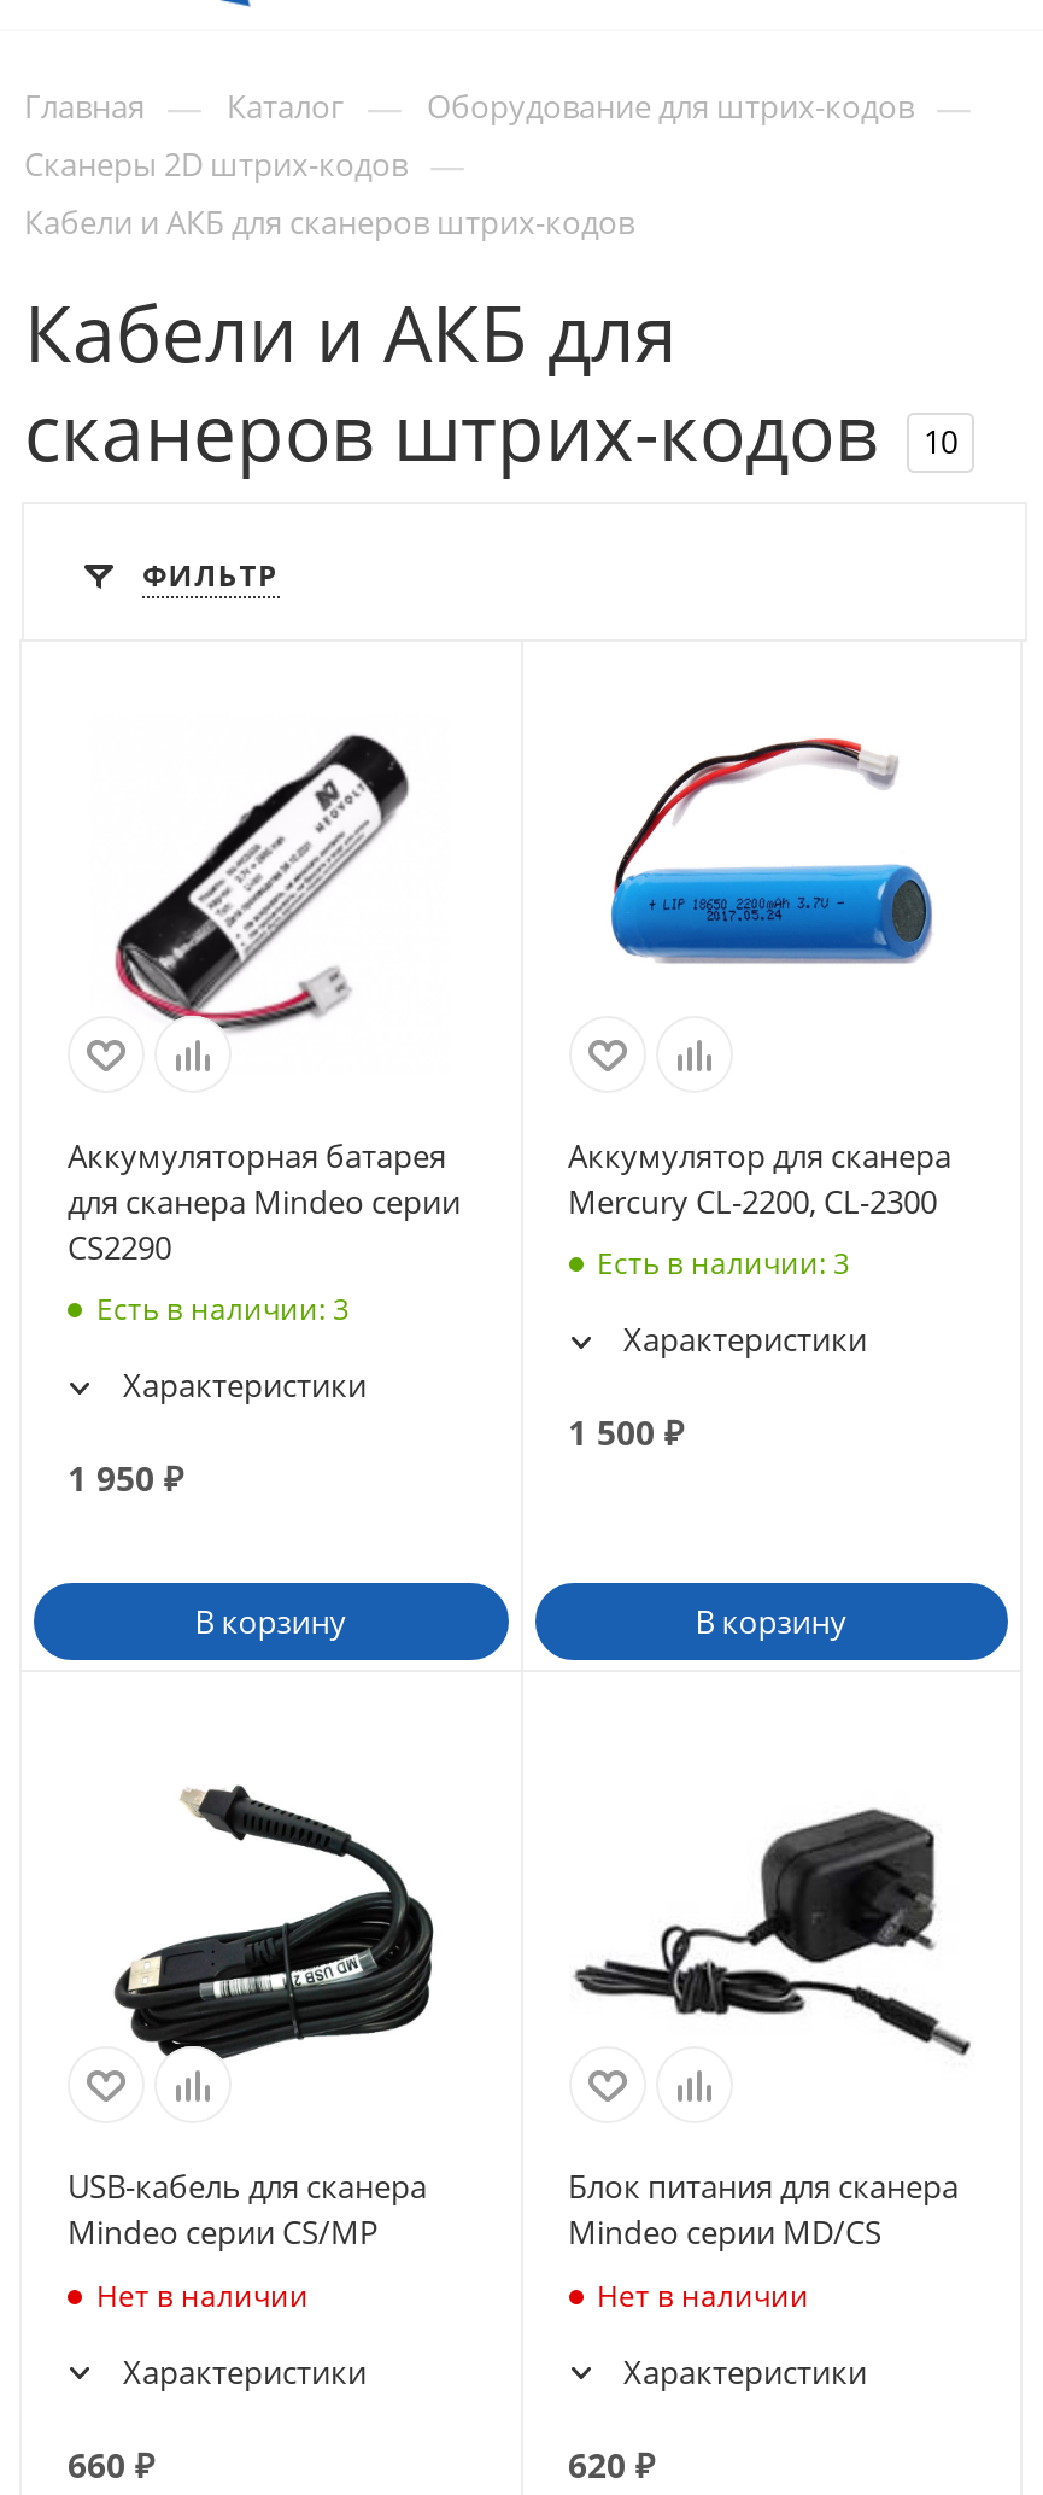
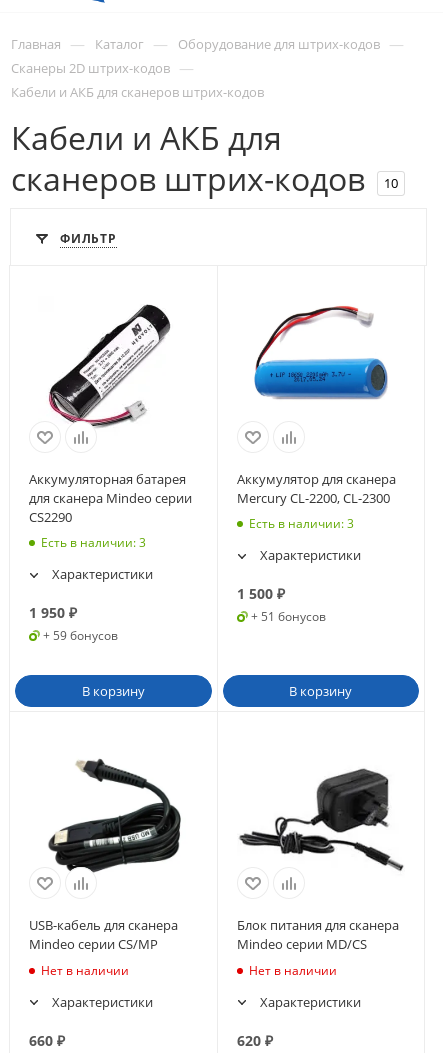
none -> [43,627,118,644] + 59 бонусов
none -> [250,608,325,625] + 51 бонусов

